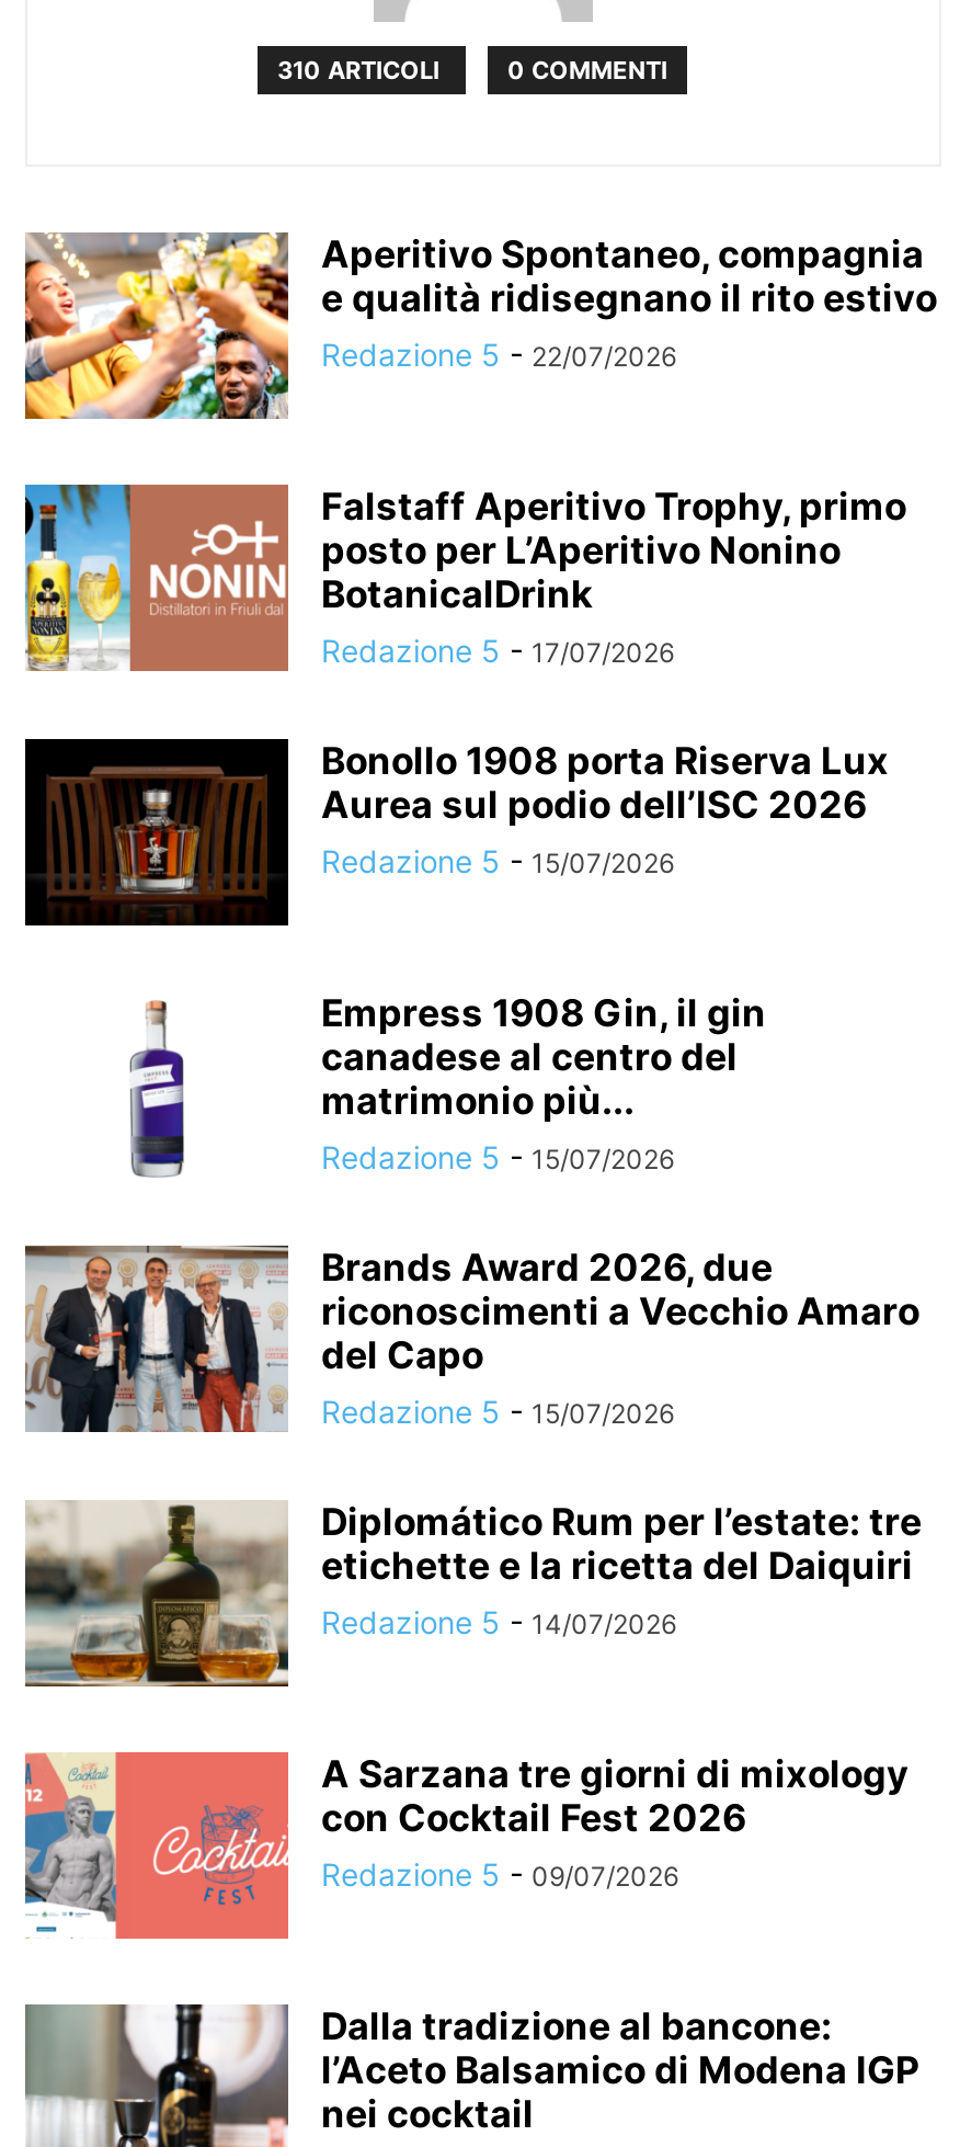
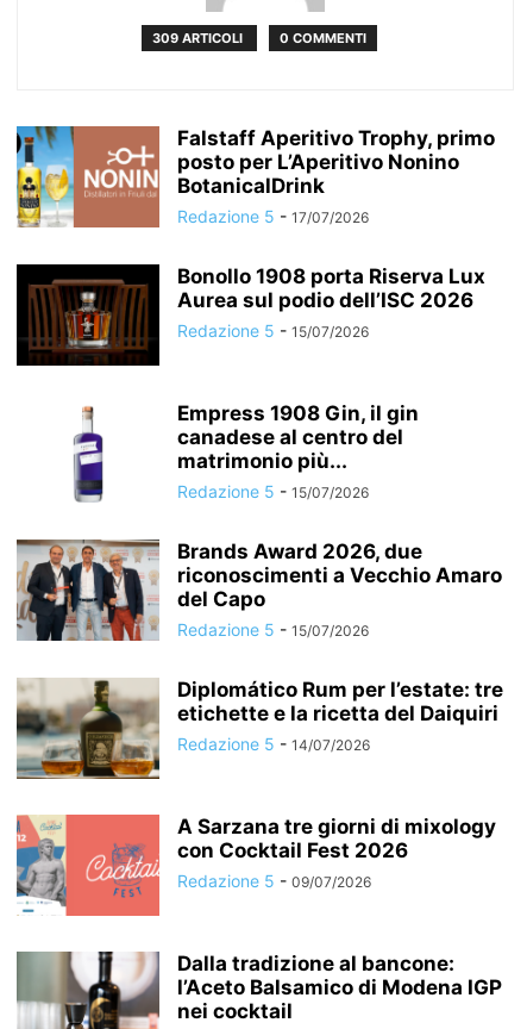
[277,55,667,86] 310 ARTICOLI 0 COMMENTI -> [152,30,366,46] 309 ARTICOLI 0 COMMENTI
[23,232,937,421] [image] | Aperitivo Spontaneo, compagnia | e qualità ridisegnano il rito estivo | Redazione 5 - 22/07/2026 -> none

